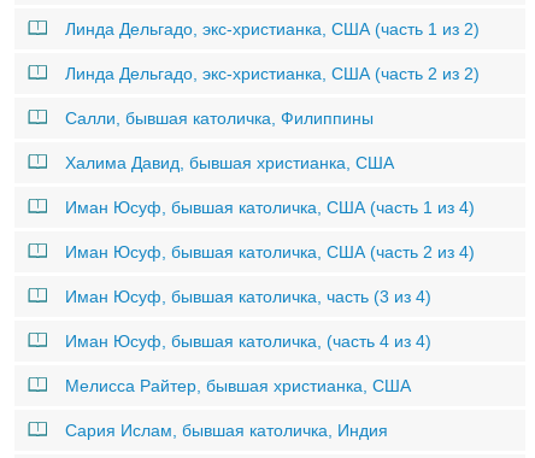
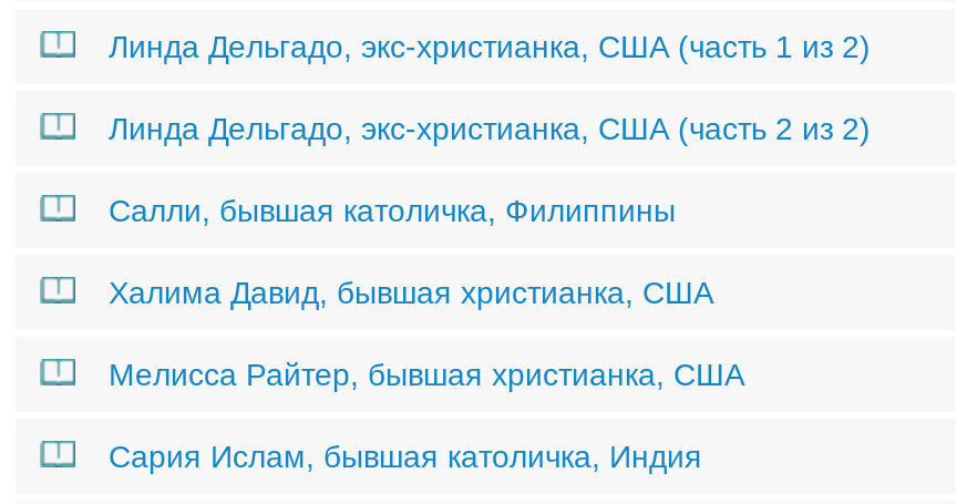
[65,198,475,351] Иман Юсуф, бывшая католичка, США (часть 1 из 4) | Иман Юсуф, бывшая католичка, США (часть 2 из 4) | Иман Юсуф, бывшая католичка, часть (3 из 4) | Иман Юсуф, бывшая католичка, (часть 4 из 4) -> none

